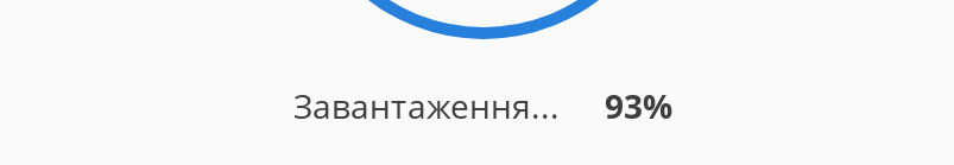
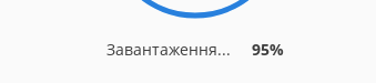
[293,82,674,127] Завантаження... 93% -> [106,38,284,59] Завантаження... 95%

